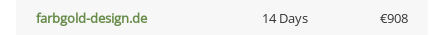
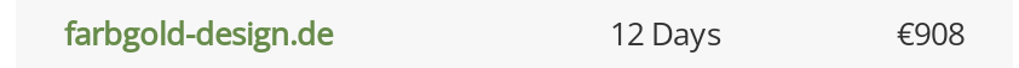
[261,9,307,27] 14 Days -> [610,12,721,55] 12 Days

